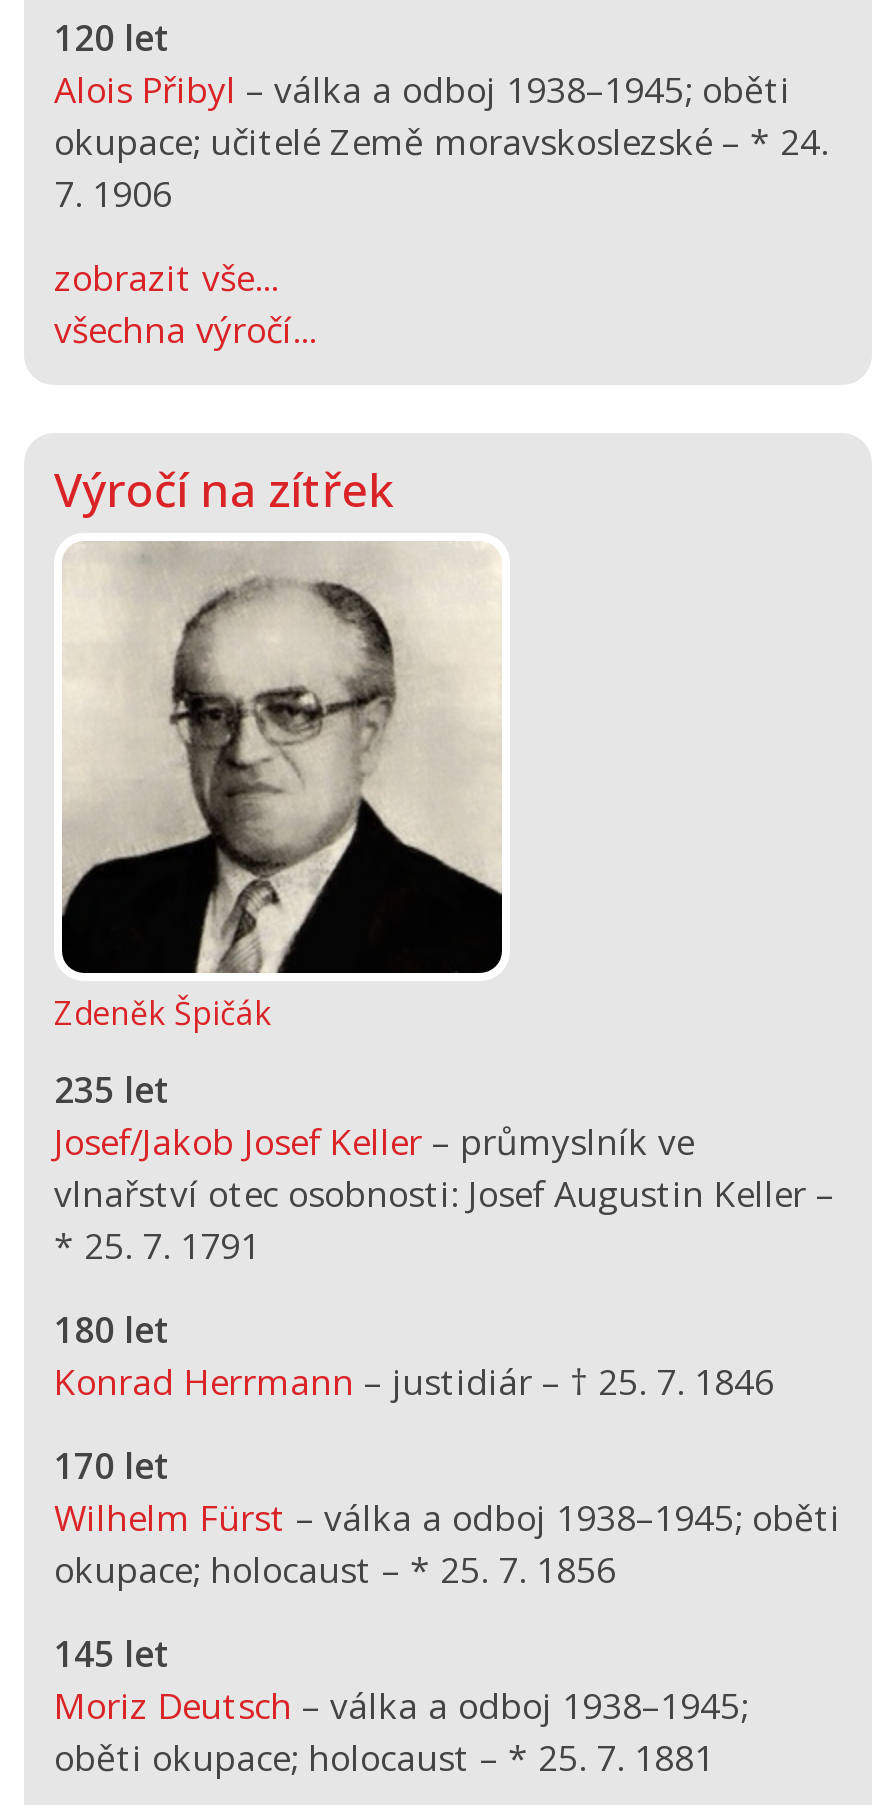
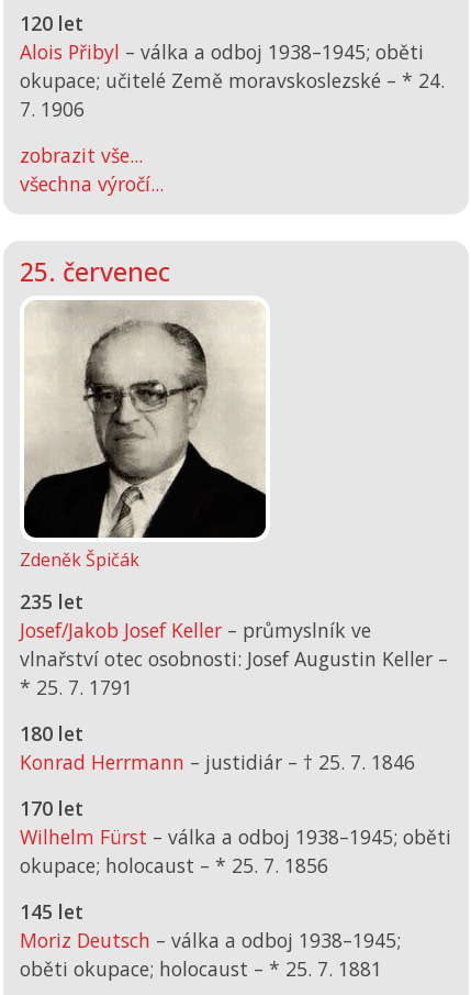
[54,458,394,522] Výročí na zítřek -> [20,254,170,290] 25. červenec

